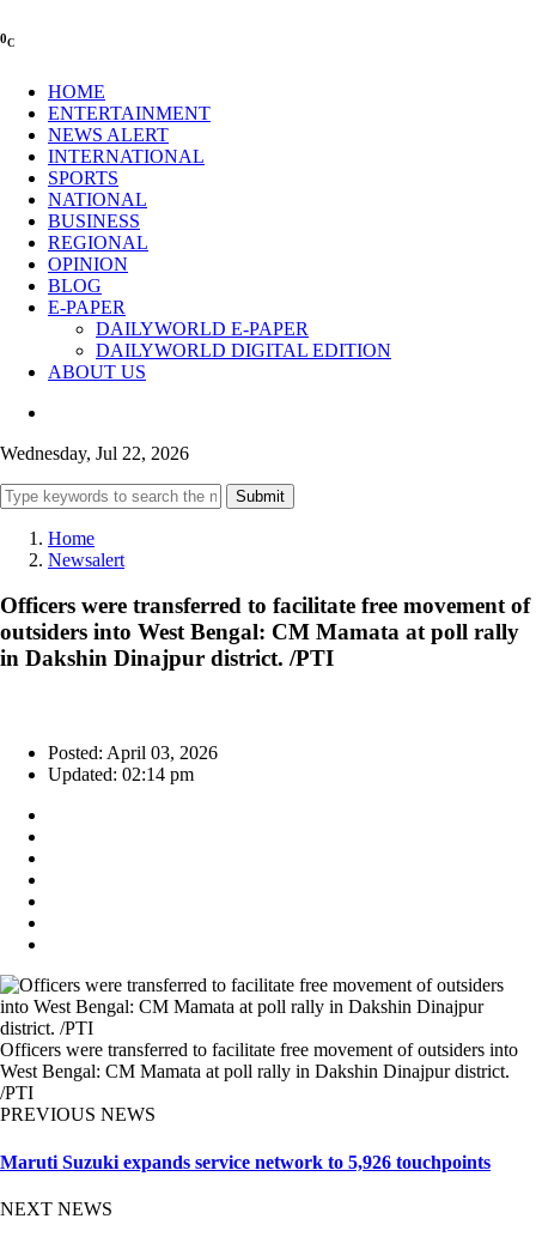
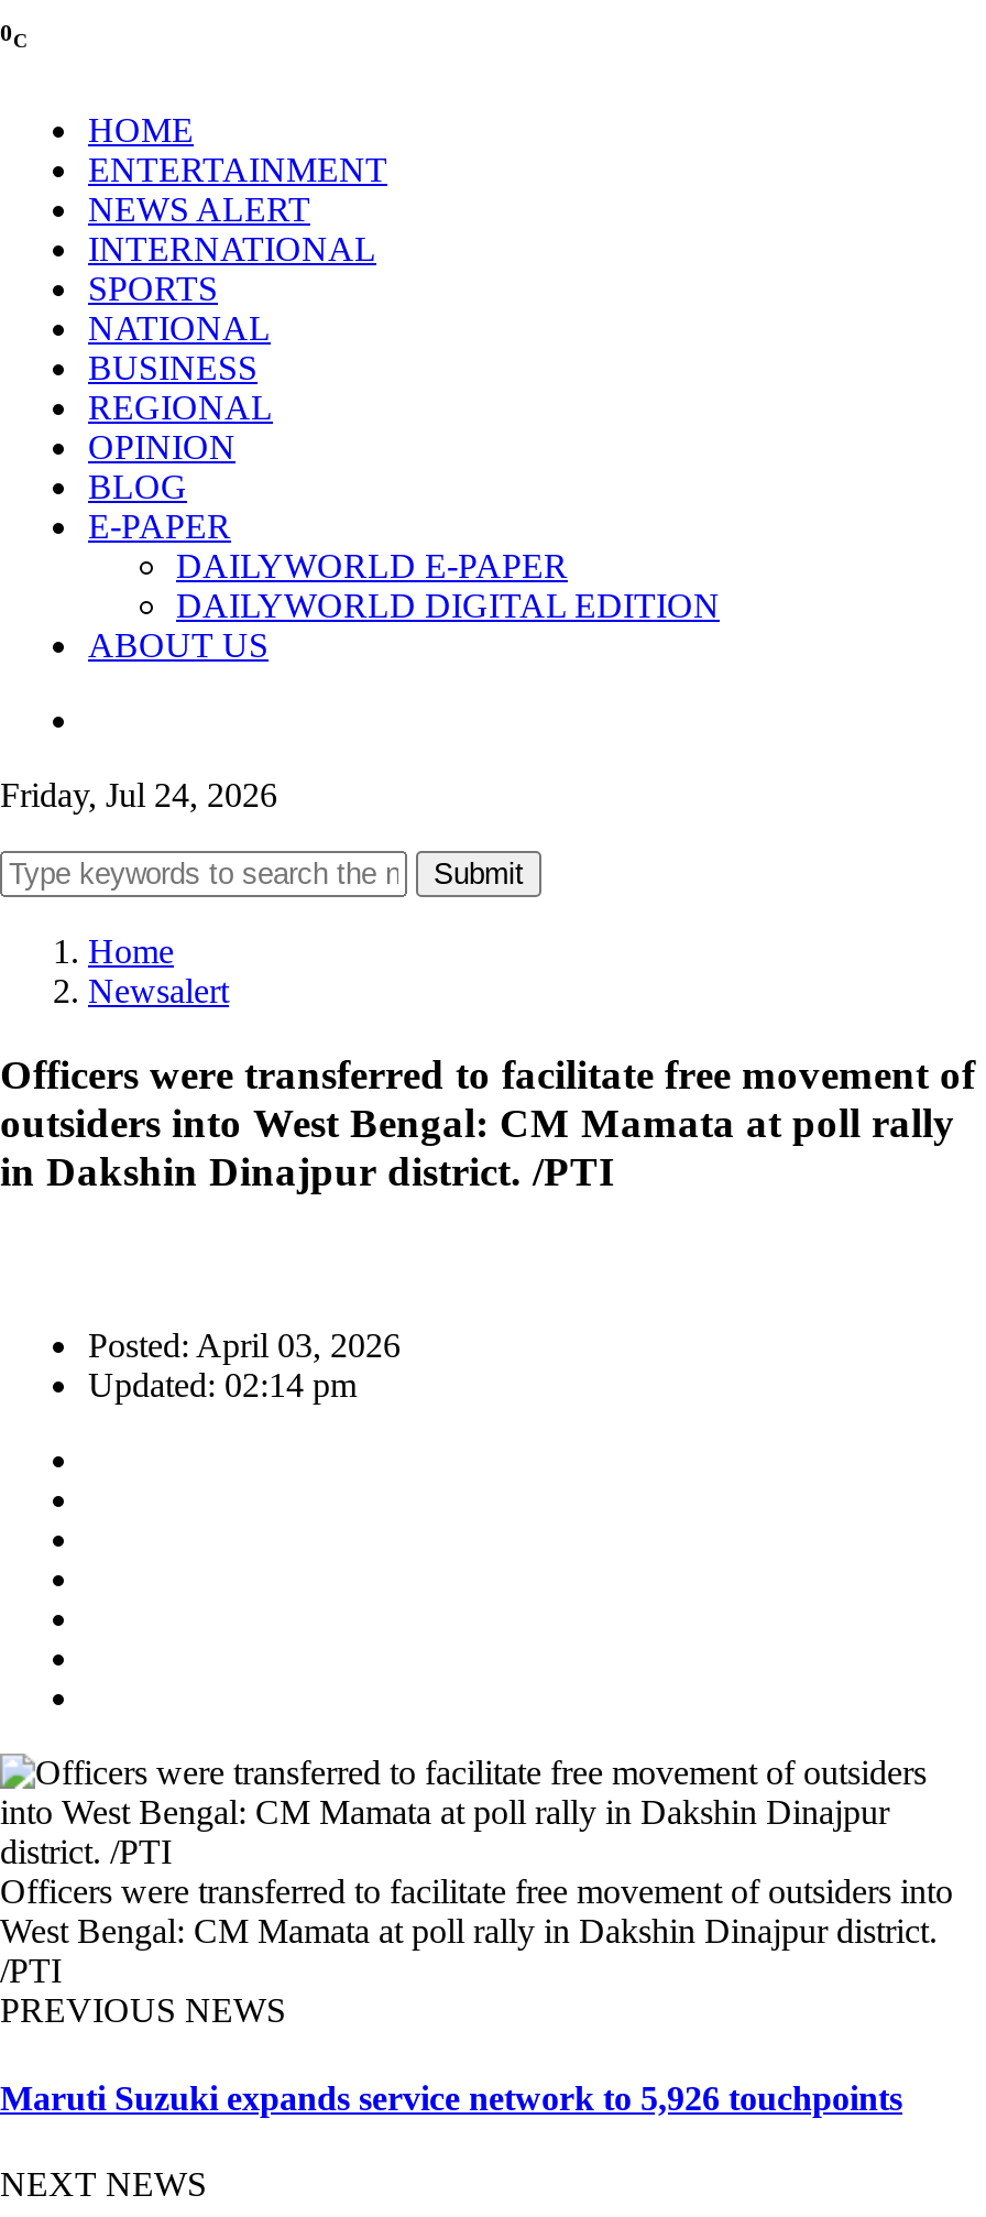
[0,443,189,463] Wednesday, Jul 22, 2026 -> [0,776,277,813] Friday, Jul 24, 2026

